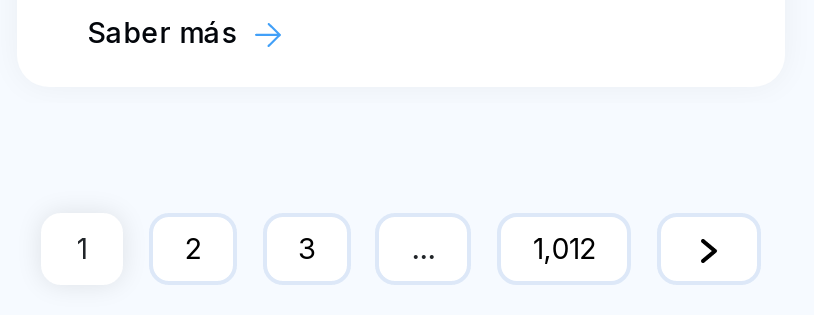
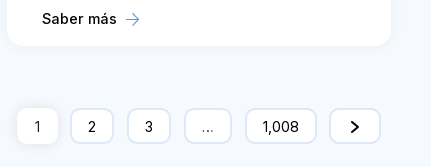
[533,232,595,266] 1,012 -> [263,118,299,135] 1,008

